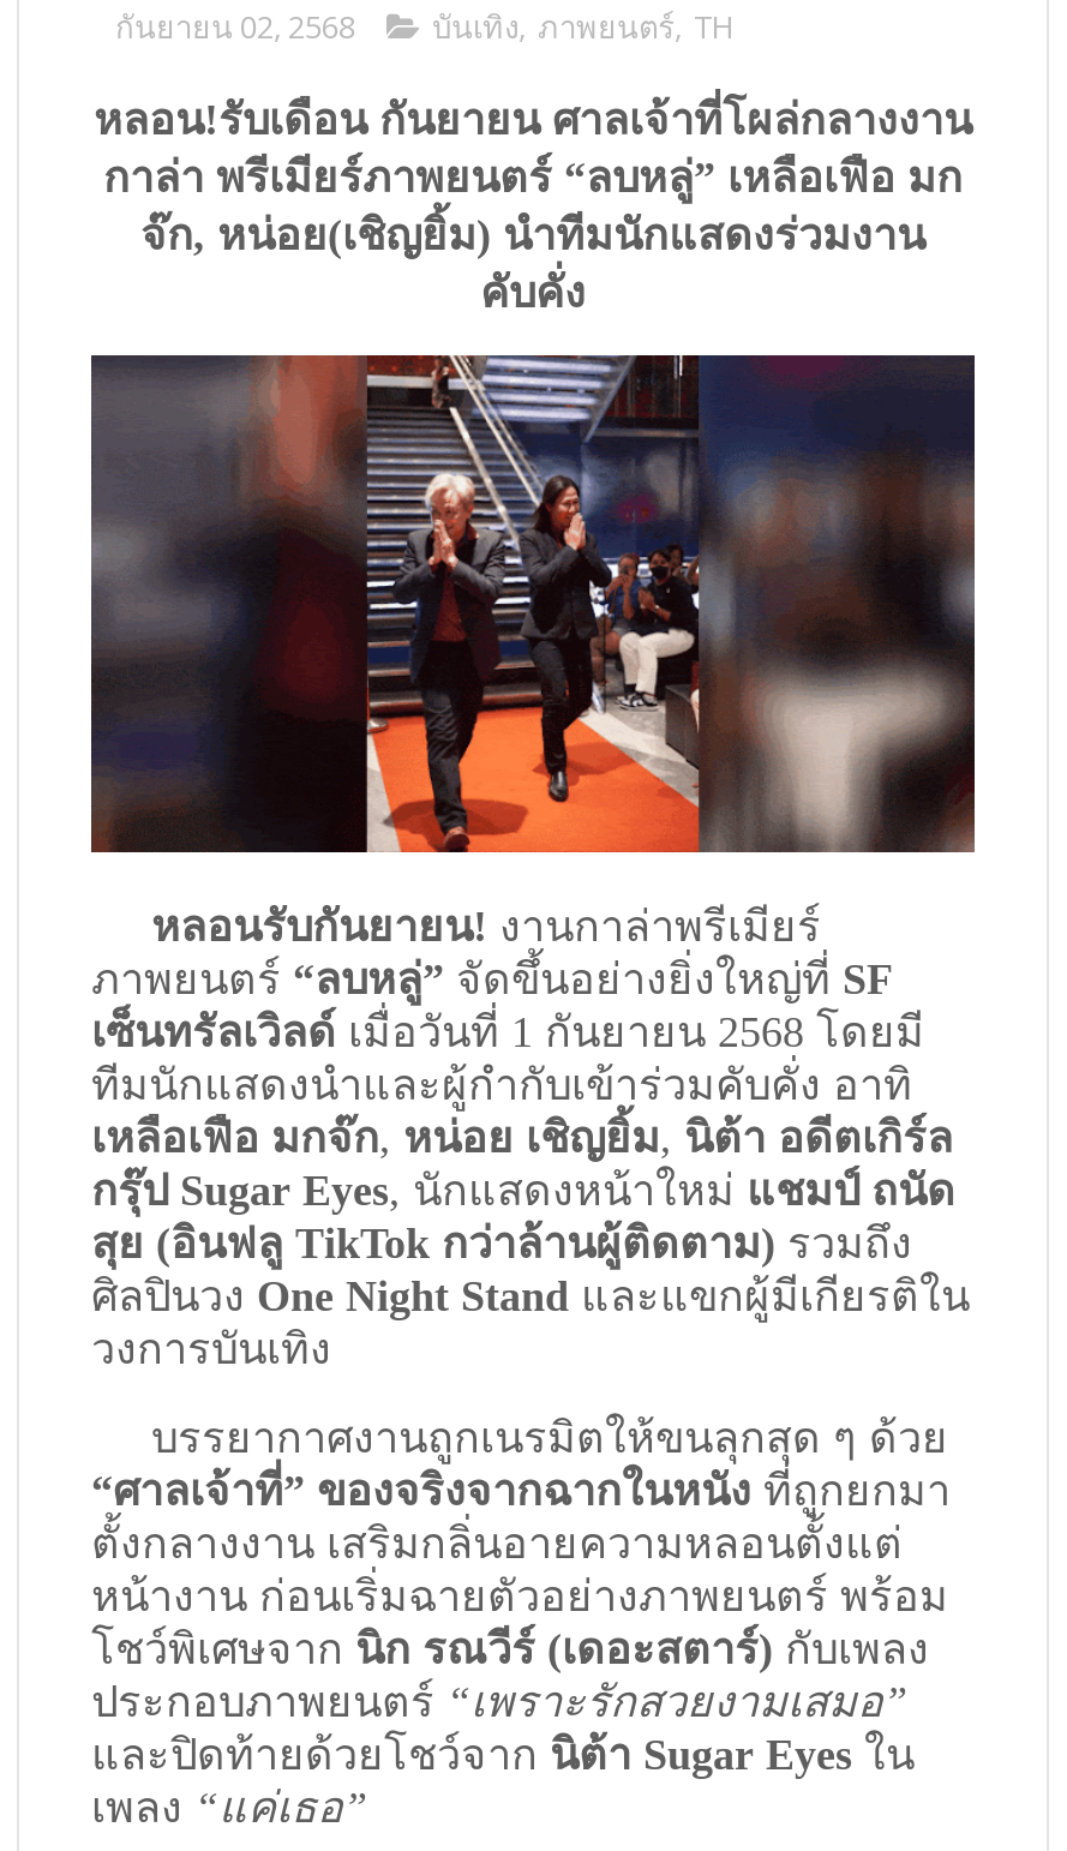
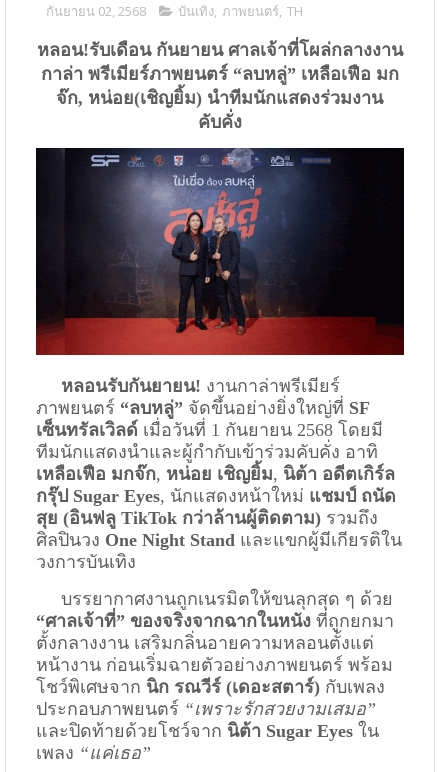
[89,353,977,855] [image] -> [36,147,405,356] [image]

